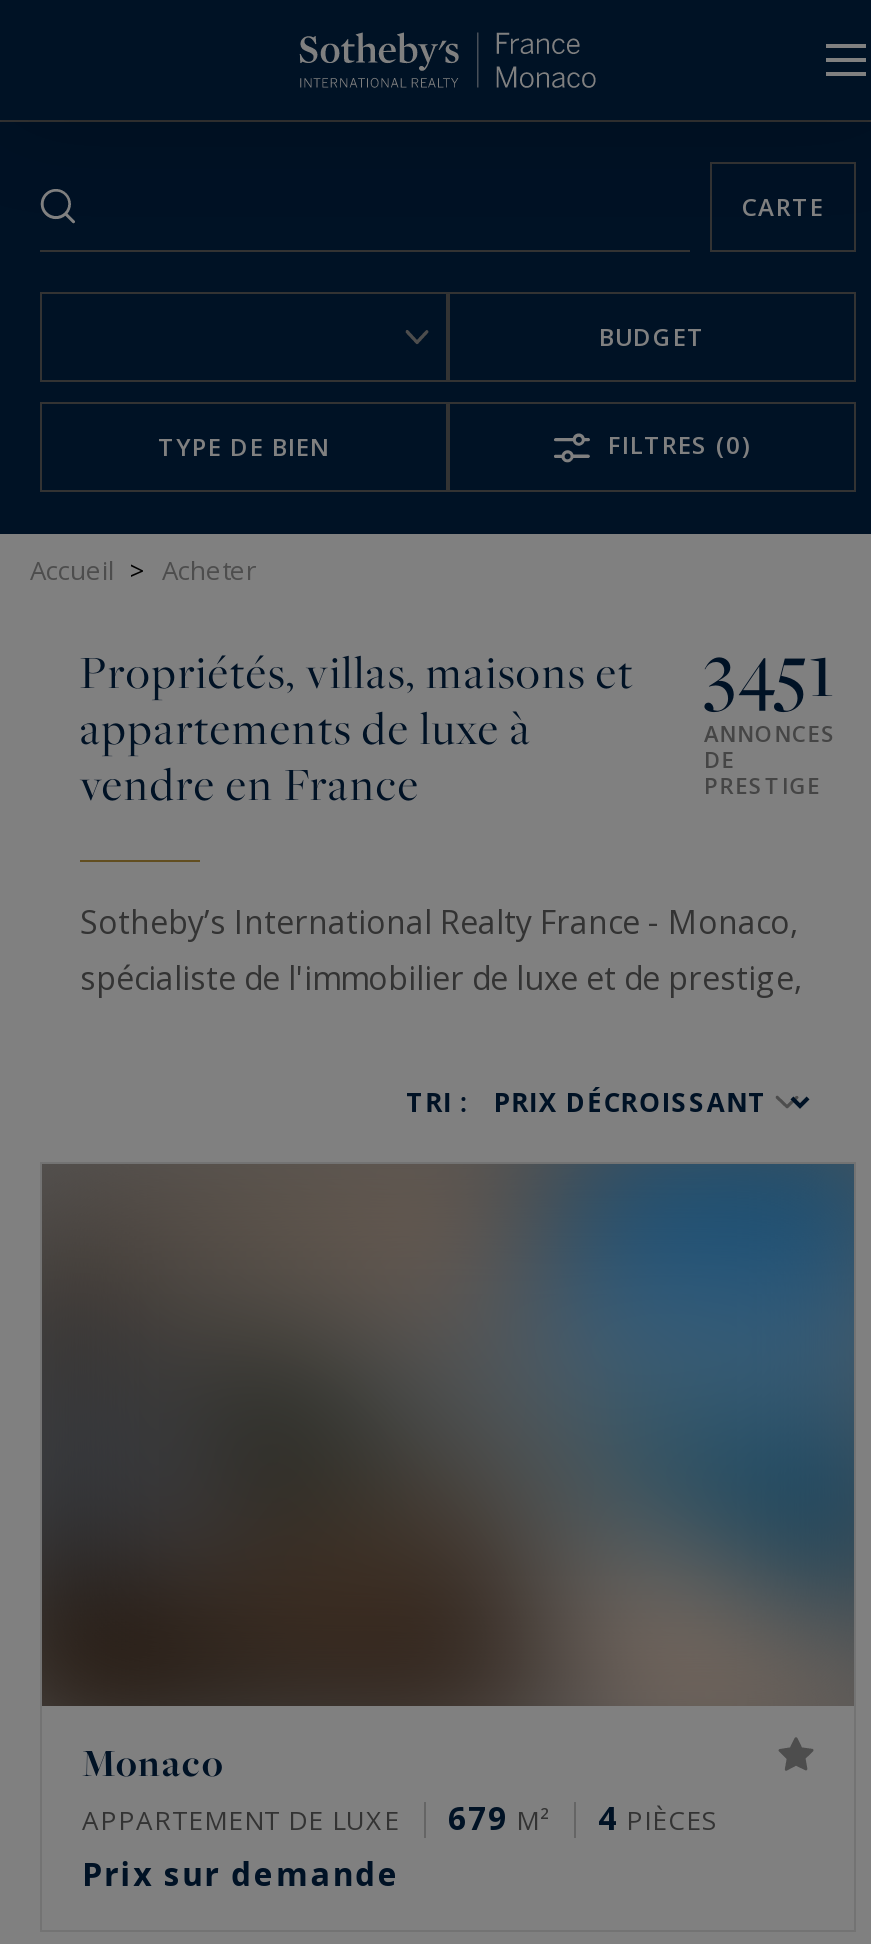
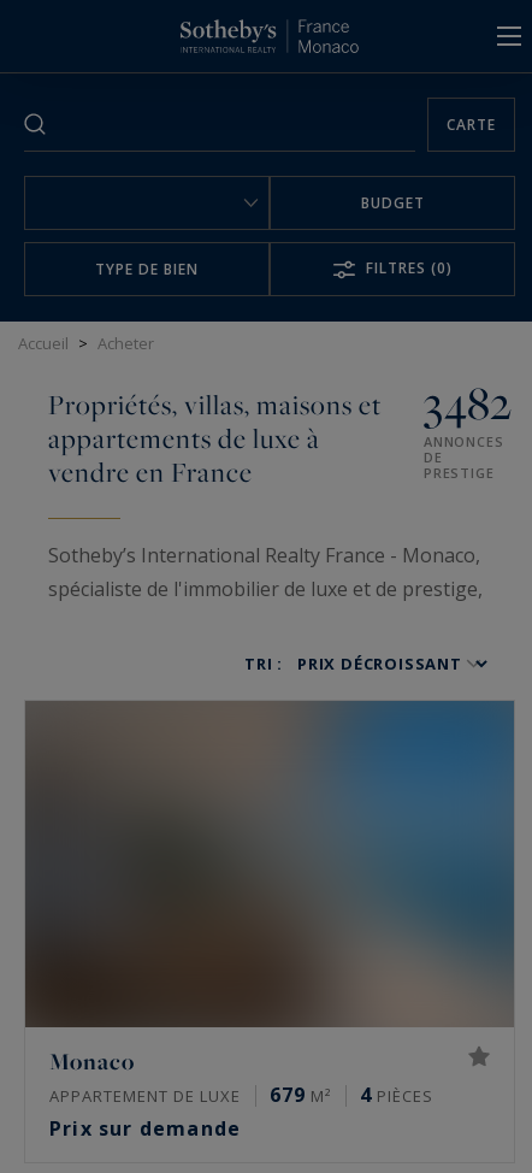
[80,618,834,718] Propriétés, villas, maisons et 3451 -> [48,372,512,432] Propriétés, villas, maisons et 3482

